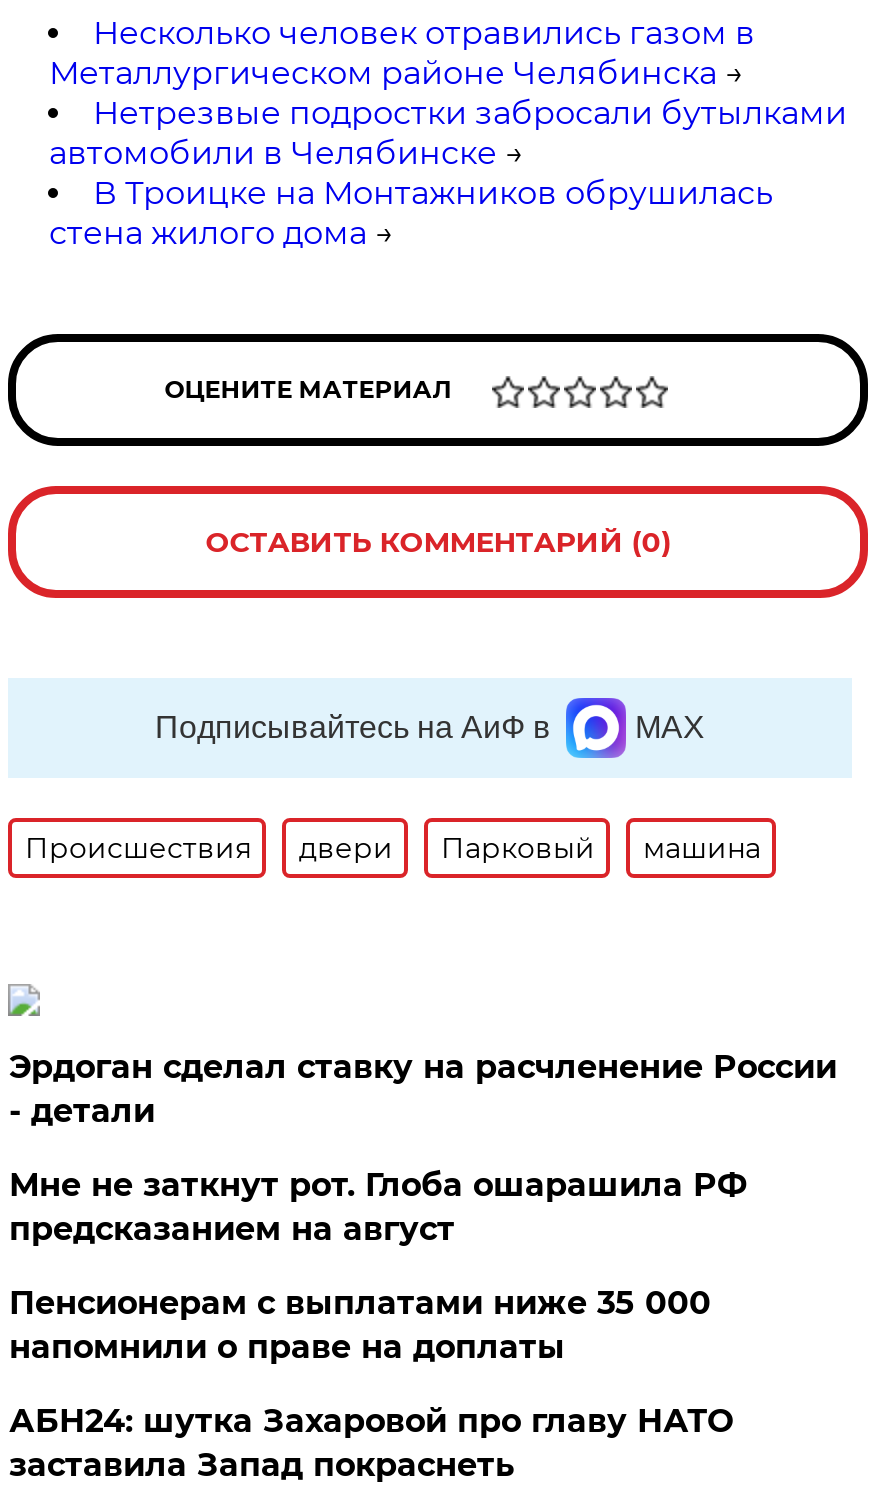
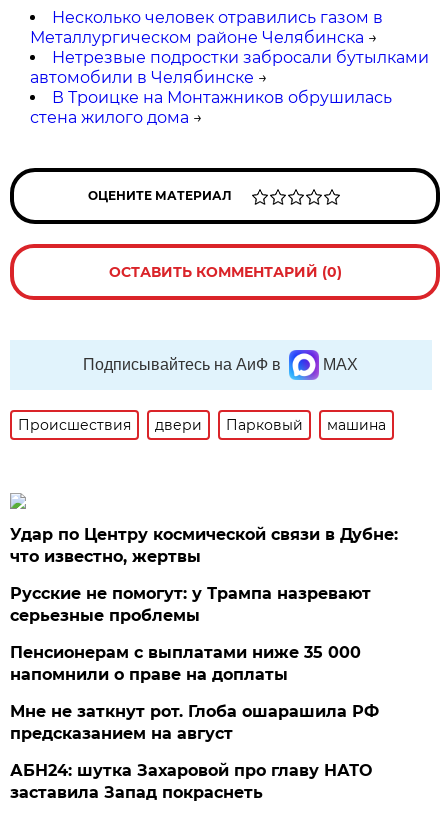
none -> [10,584,371,625] Русские не помогут: у Трампа назревают | серьезные проблемы
[9,1048,837,1130] Эрдоган сделал ставку на расчленение России | - детали -> [10,525,398,566] Удар по Центру космической связи в Дубне: | что известно, жертвы
moved [9,1166,747,1248] -> [10,702,379,743]: Мне не заткнут рот. Глоба ошарашила РФ | предсказанием на август

